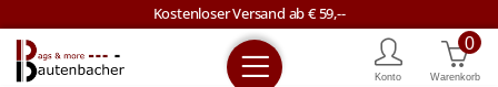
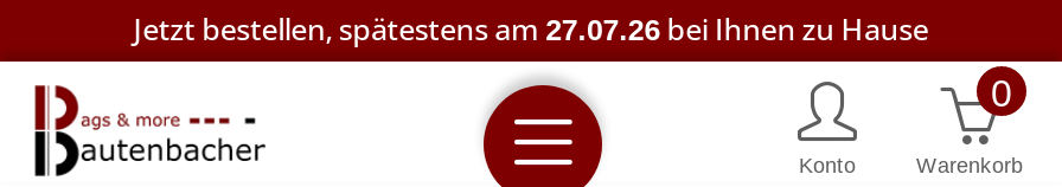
[153,4,345,23] Kostenloser Versand ab € 59,-- -> [133,9,929,50] Jetzt bestellen, spätestens am 27.07.26 bei Ihnen zu Hause

